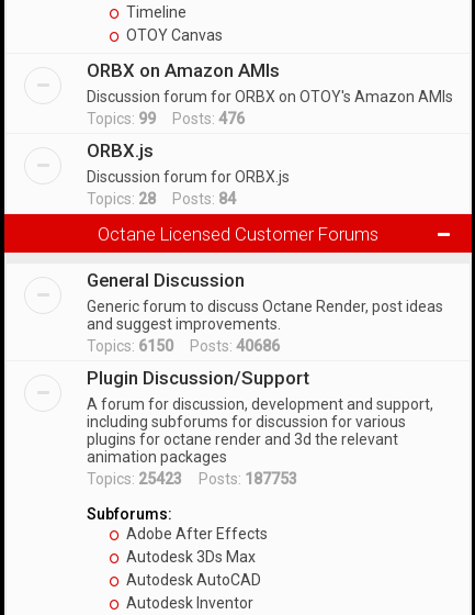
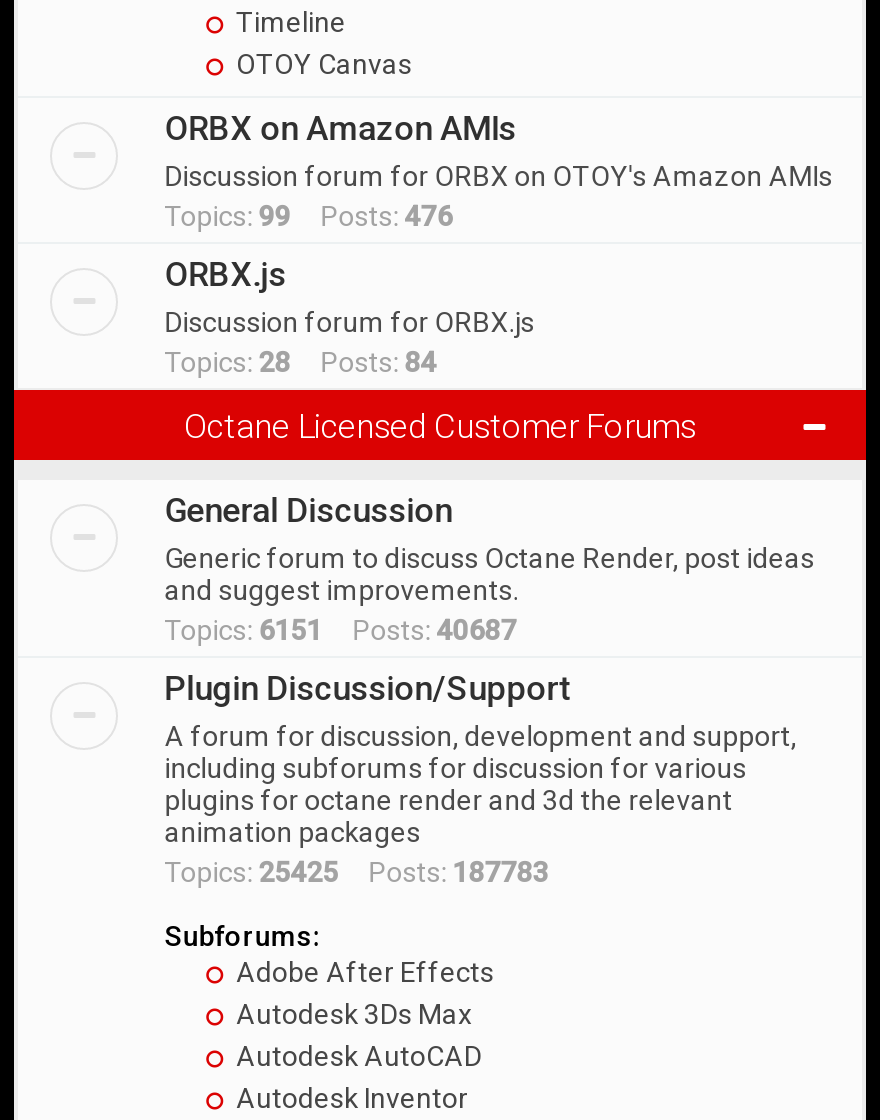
[87,337,280,355] Topics: 6150 Posts: 40686 -> [164,614,516,646] Topics: 6151 Posts: 40687
[87,470,298,488] Topics: 25423 Posts: 187753 -> [164,856,548,888] Topics: 25425 Posts: 187783

